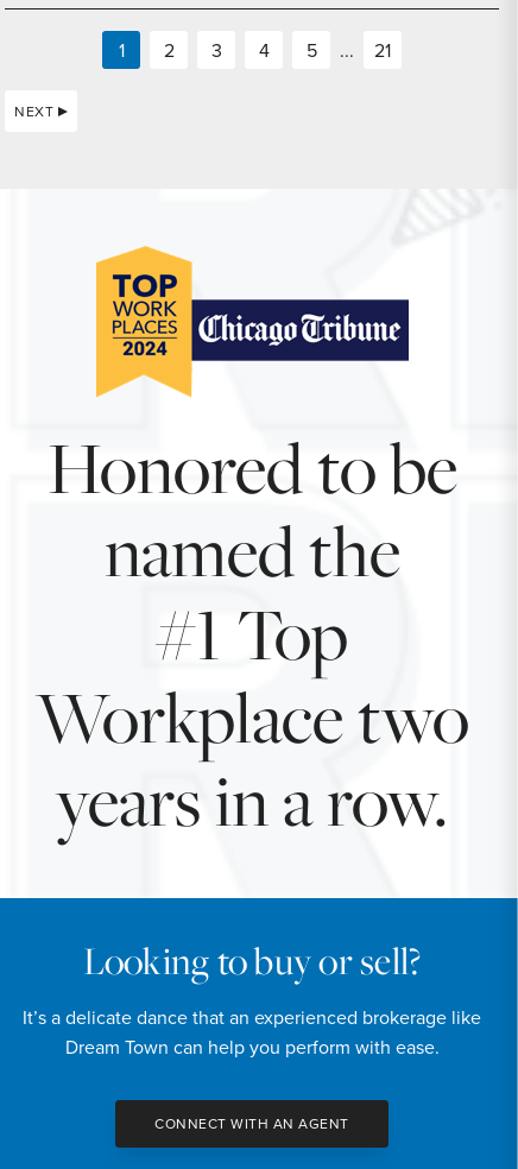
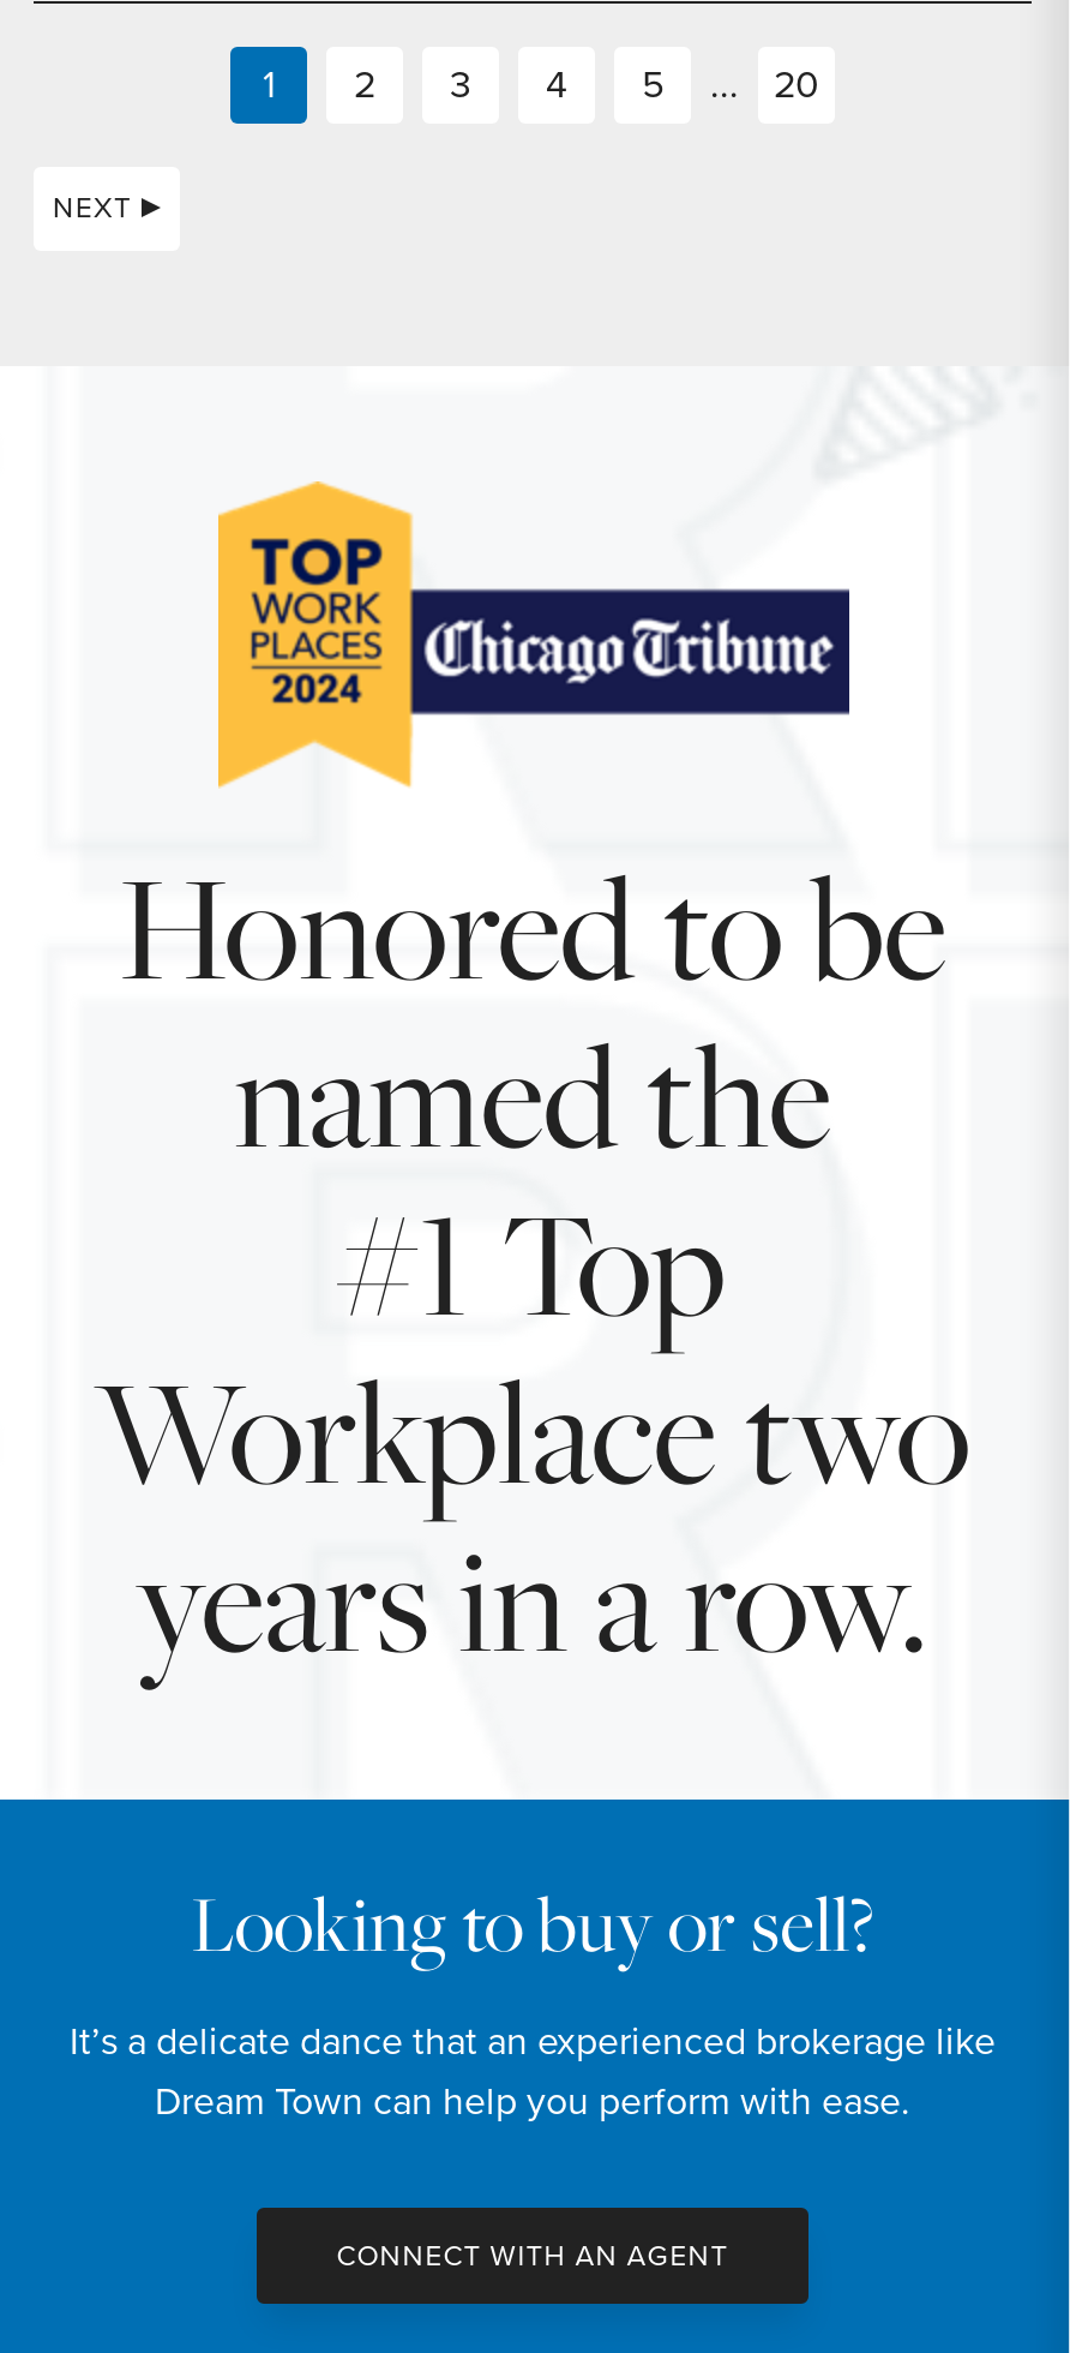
[374,37,391,63] 21 -> [774,56,819,112] 20

